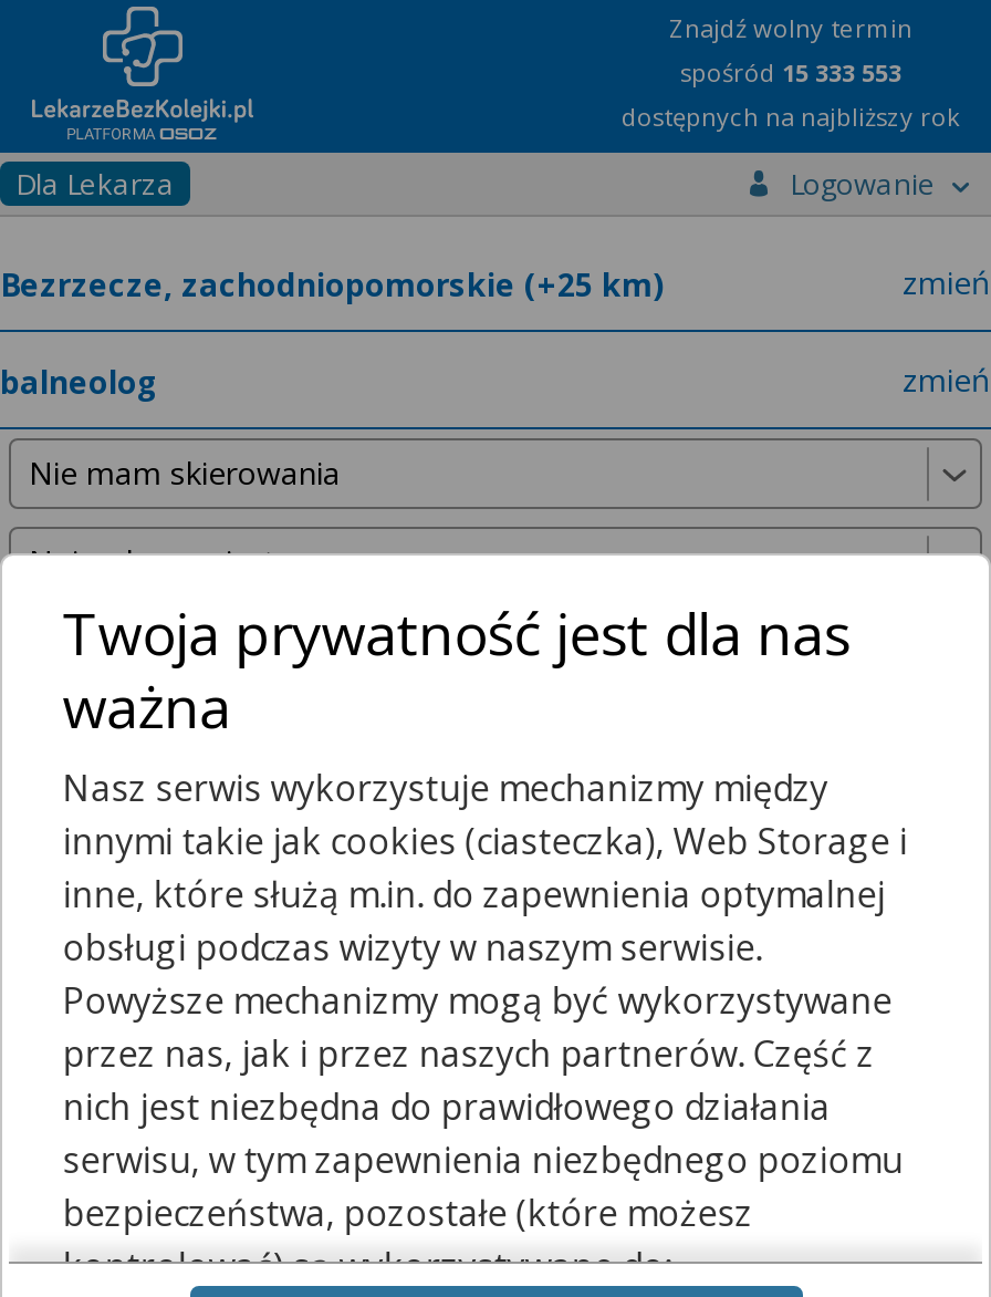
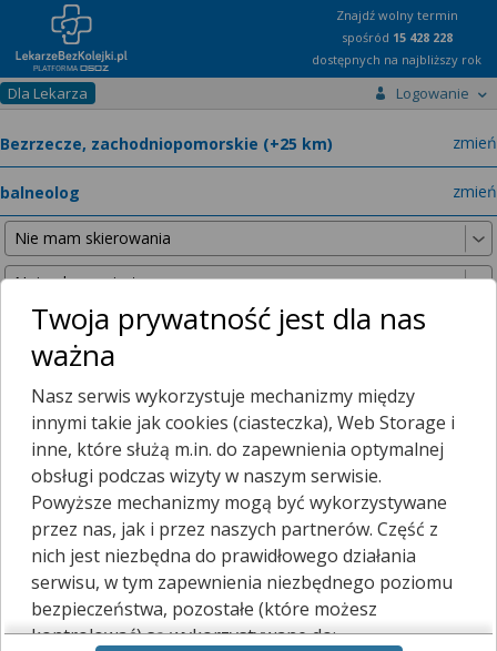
[680,55,901,89] spośród 15 333 553 -> [341,29,452,45] spośród 15 428 228

